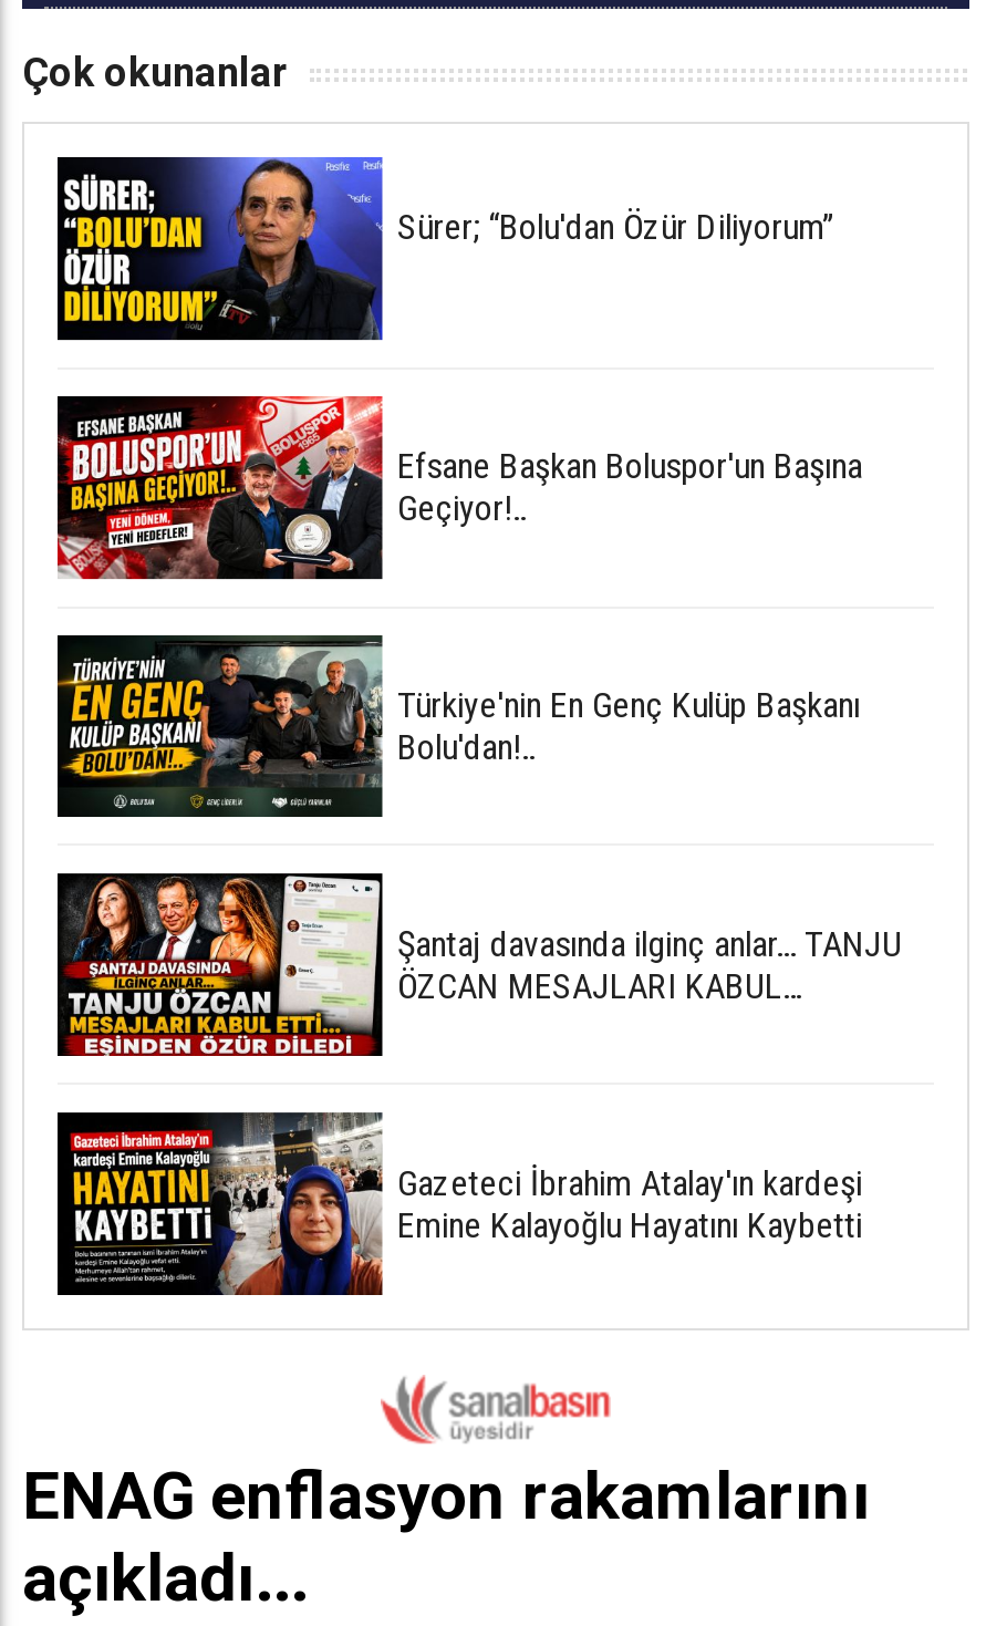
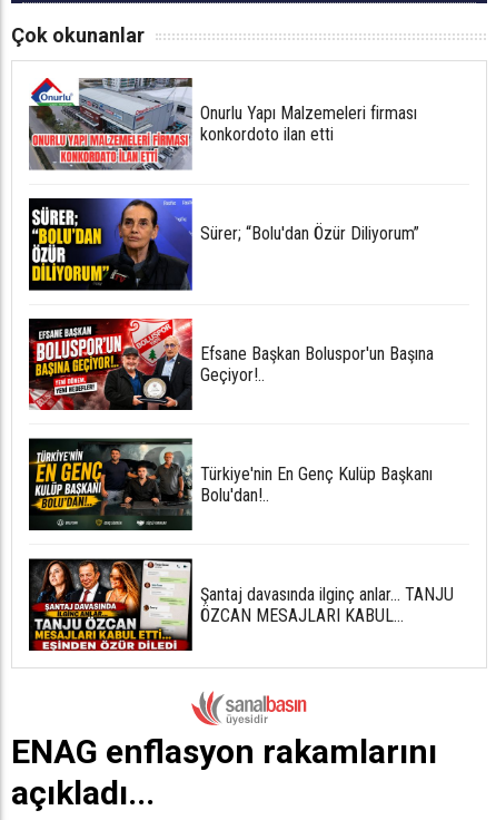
none -> [28,77,416,170] [image] | Onurlu Yapı Malzemeleri firması | konkordoto ilan etti
moved [60,153,902,1007] -> [30,196,453,626]: [image] | Sürer; “Bolu'dan Özür Diliyorum” | Efsane Başkan Boluspor'un Başına | Geçiyor!.. | Türkiye'nin En Genç Kulüp Başkanı | Bolu'dan!.. | Şantaj davasında ilginç anlar... TANJU | ÖZCAN MESAJLARI KABUL
[62,1111,862,1297] [image] | Gazeteci İbrahim Atalay'ın kardeşi | Emine Kalayoğlu Hayatını Kaybetti -> none

